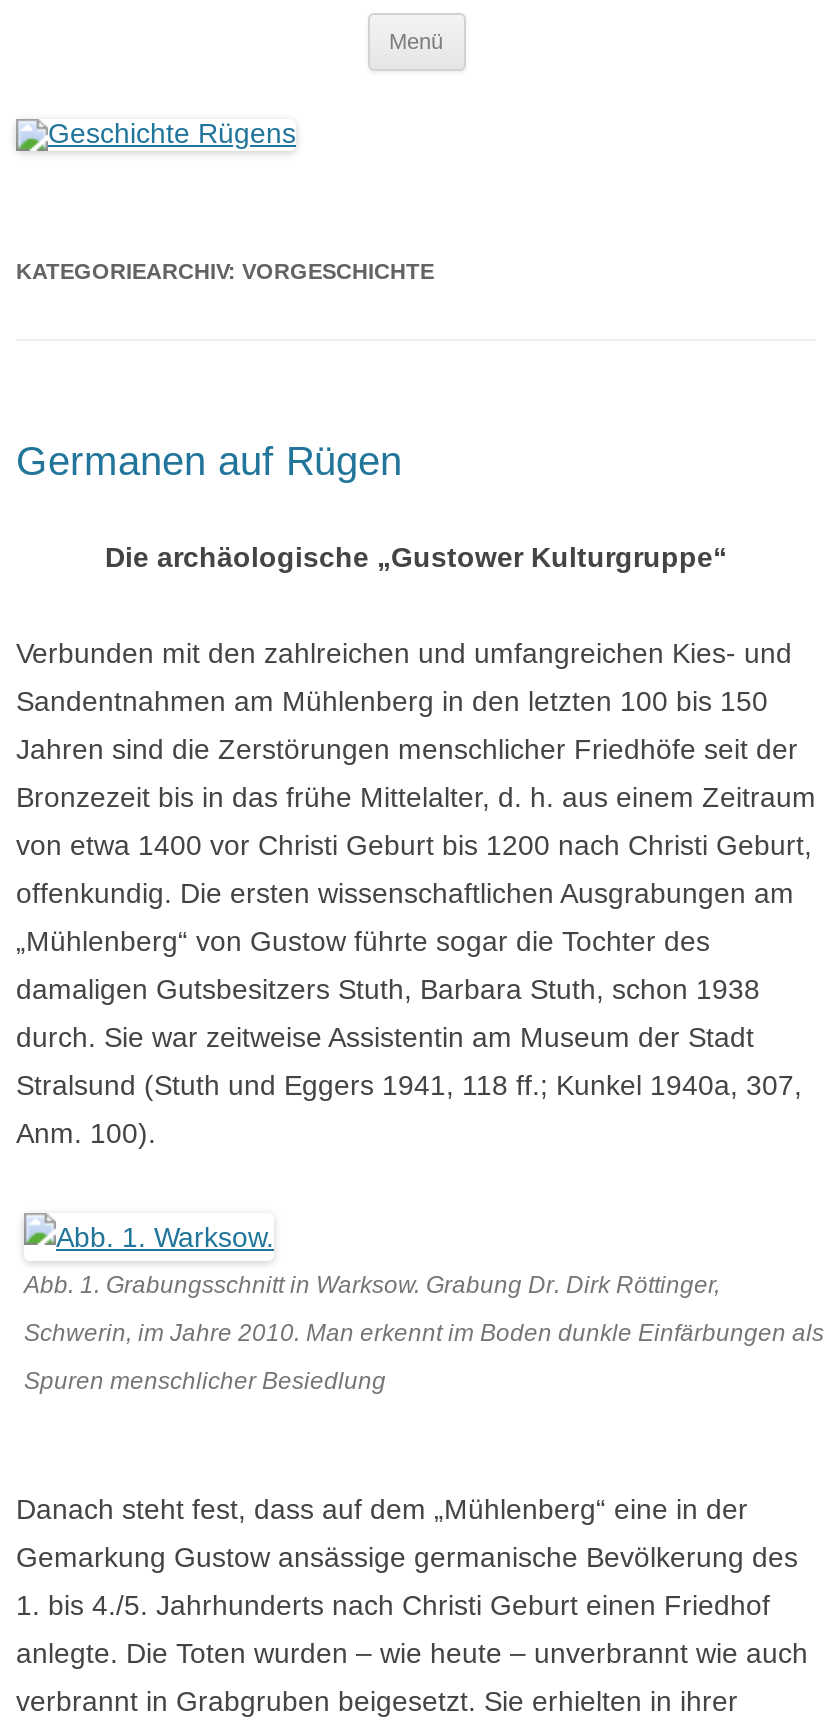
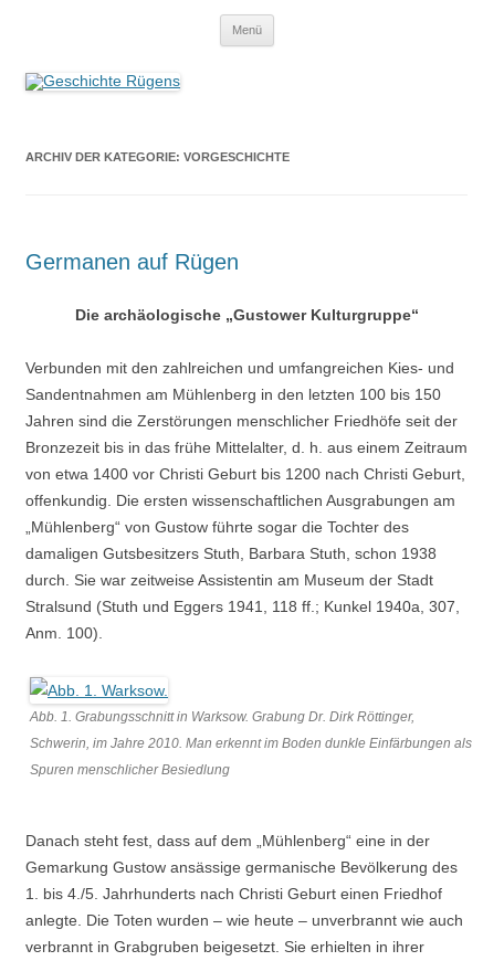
[16,259,434,283] KATEGORIEARCHIV: VORGESCHICHTE -> [25,150,290,163] ARCHIV DER KATEGORIE: VORGESCHICHTE

